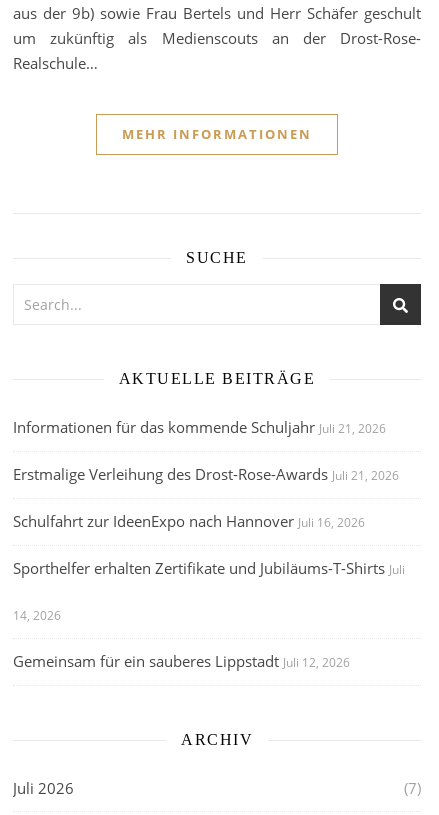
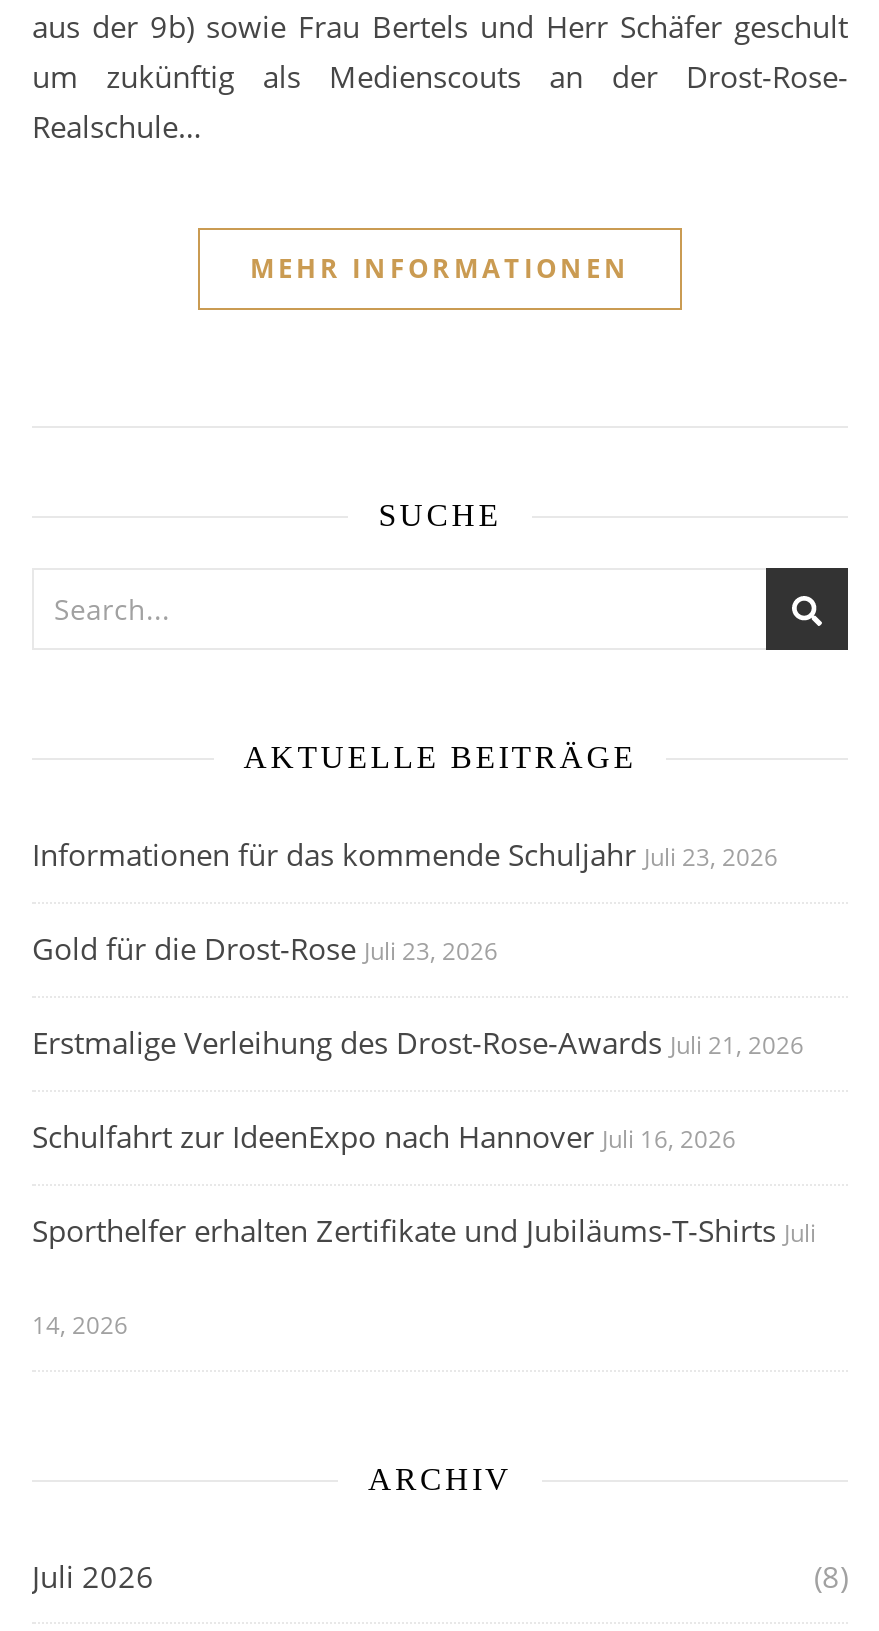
[13,417,386,437] Informationen für das kommende Schuljahr Juli 21, 2026 -> [32,834,778,968] Informationen für das kommende Schuljahr Juli 23, 2026 | Gold für die Drost-Rose Juli 23, 2026
moved [13,464,405,624] -> [32,1022,816,1342]: Erstmalige Verleihung des Drost-Rose-Awards Juli 21, 2026 | Schulfahrt zur IdeenExpo nach Hannover Juli 16, 2026 | Sporthelfer erhalten Zertifikate und Jubiläums-T-Shirts Juli | 14, 2026
[13,651,350,671] Gemeinsam für ein sauberes Lippstadt Juli 12, 2026 -> none
[400,778,421,798] (7) -> [806,1556,848,1596] (8)

